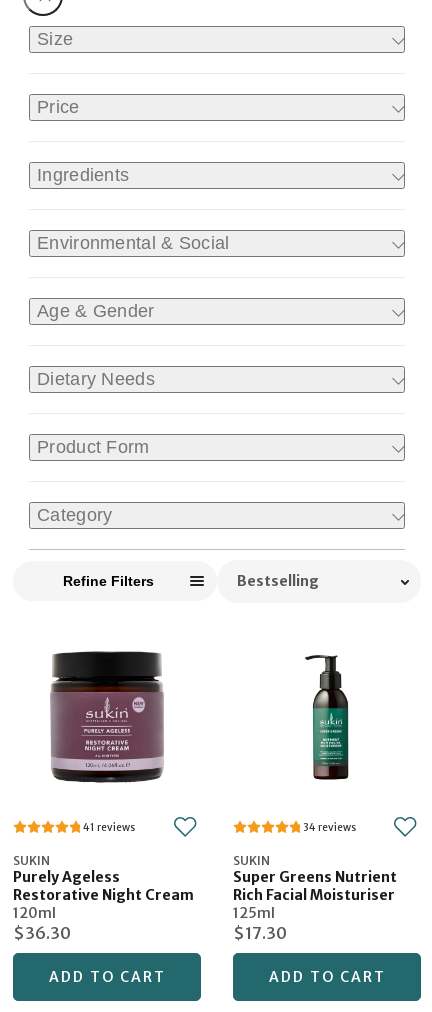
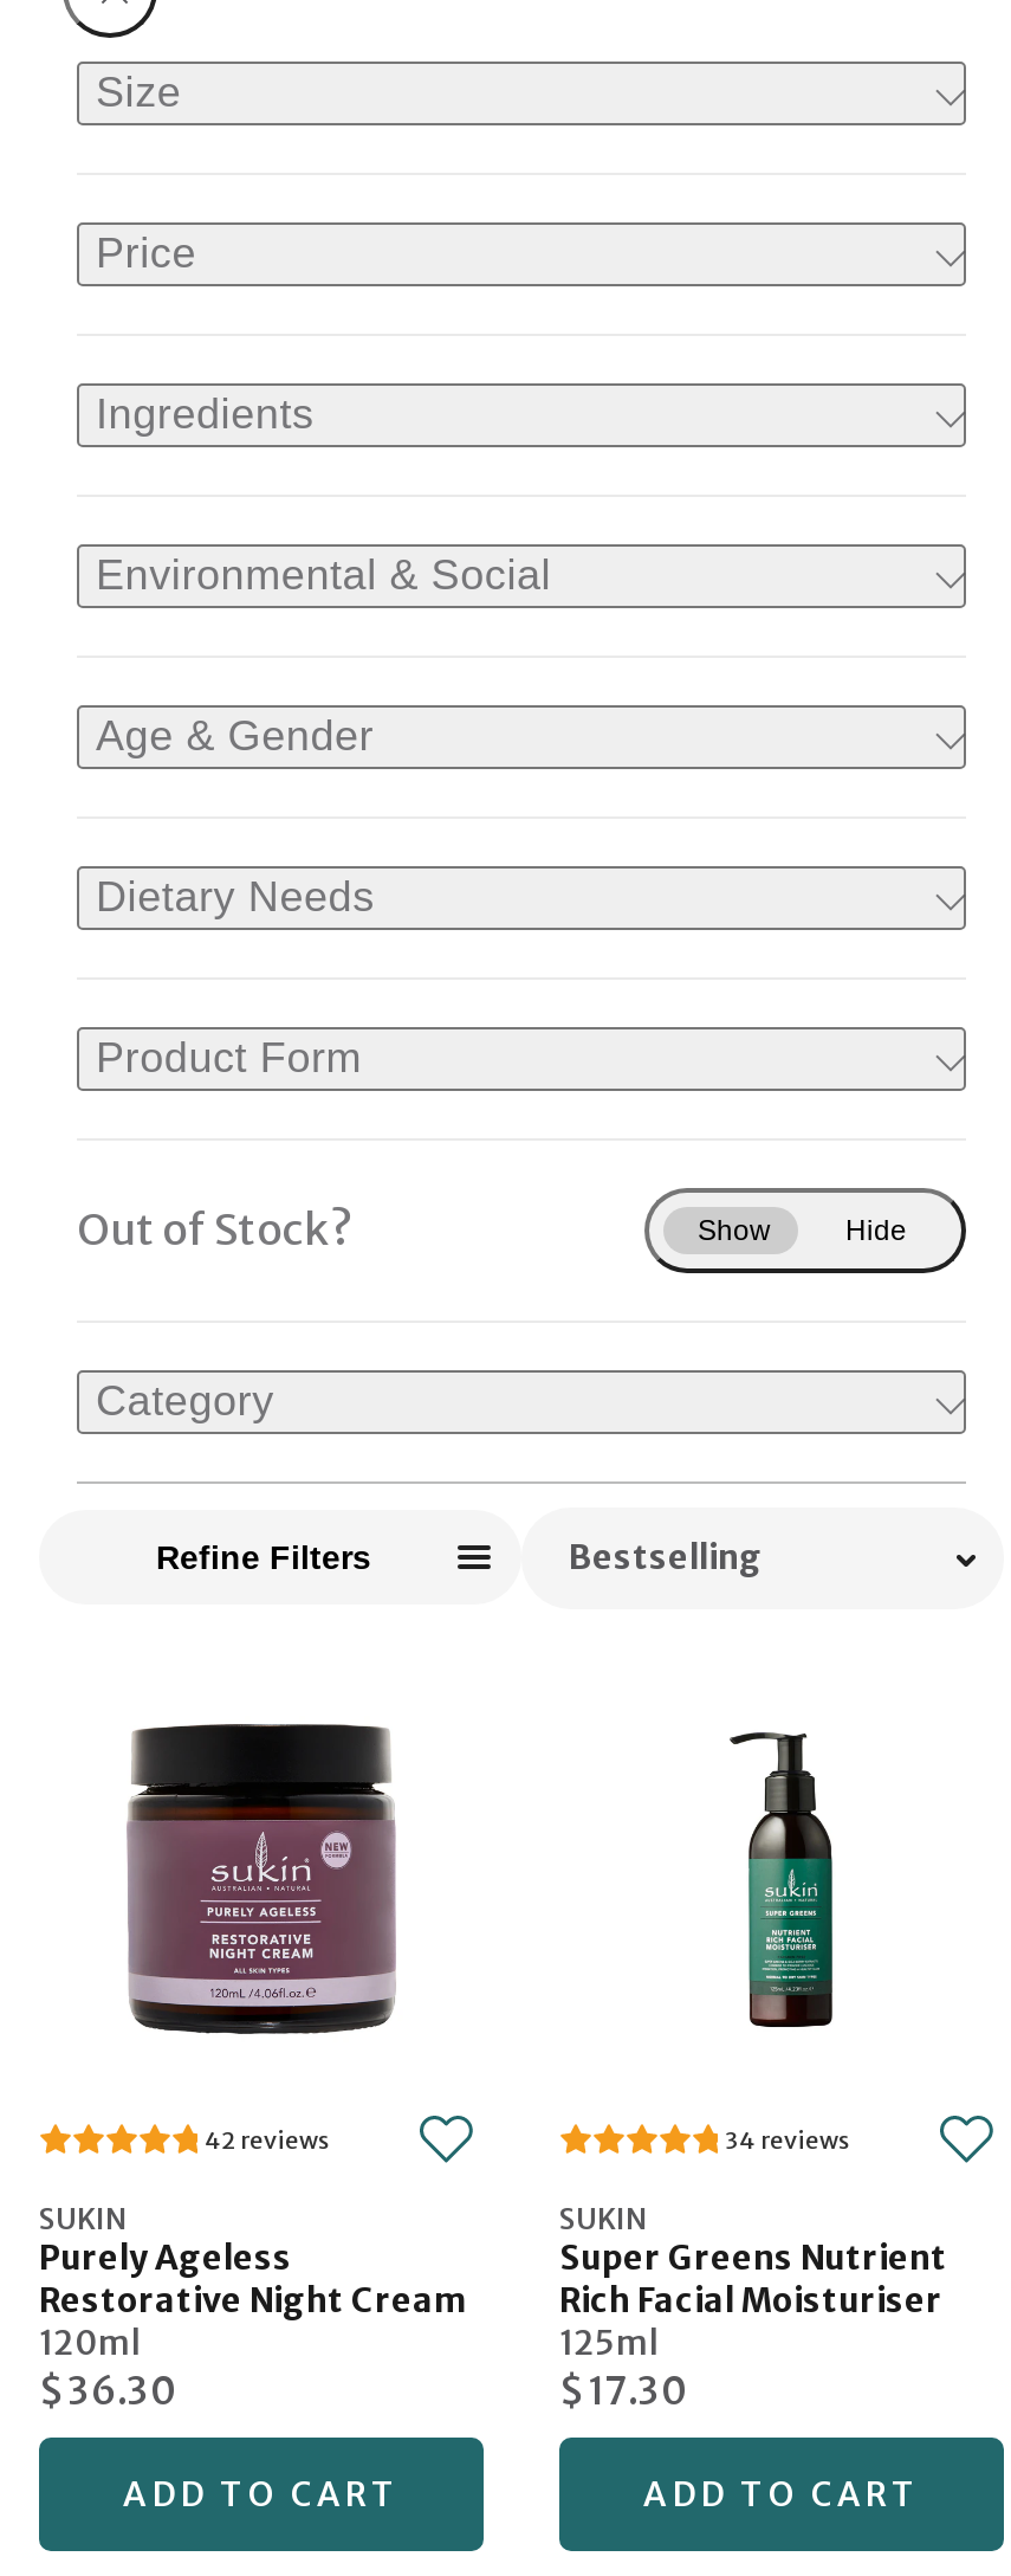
none -> [77,1203,907,1258] Out of Stock? | Show | Hide
[83,821,95,834] 41 -> [205,2125,235,2156] 42

